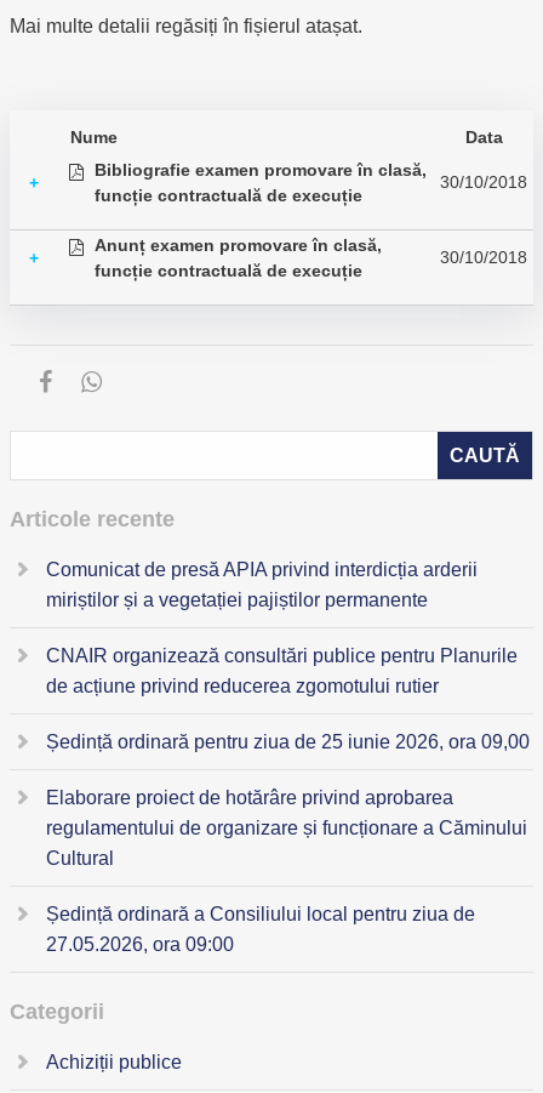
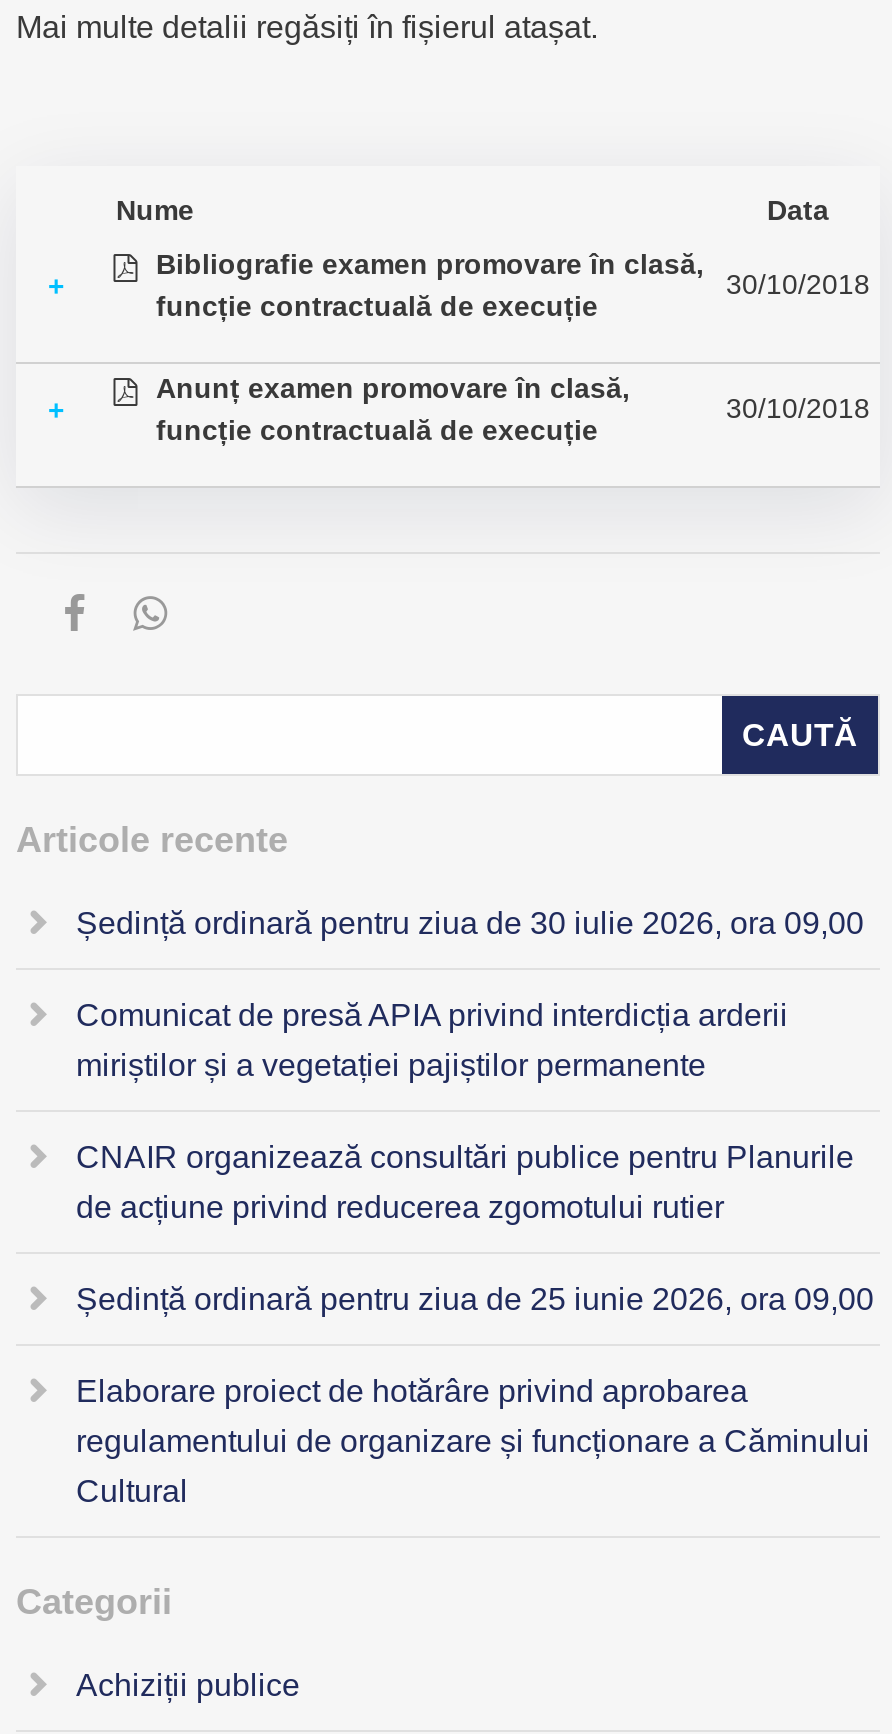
none -> [76,906,864,940] Ședință ordinară pentru ziua de 30 iulie 2026, ora 09,00
moved [46,559,530,869] -> [76,998,874,1508]: Comunicat de presă APIA privind interdicția arderii | miriștilor și a vegetației pajiștilor permanente | CNAIR organizează consultări publice pentru Planurile | de acțiune privind reducerea zgomotului rutier | Ședință ordinară pentru ziua de 25 iunie 2026, ora 09,00 | Elaborare proiect de hotărâre privind aprobarea | regulamentului de organizare și funcționare a Căminului | Cultural
[46,904,475,955] Ședință ordinară a Consiliului local pentru ziua de | 27.05.2026, ora 09:00 -> none

